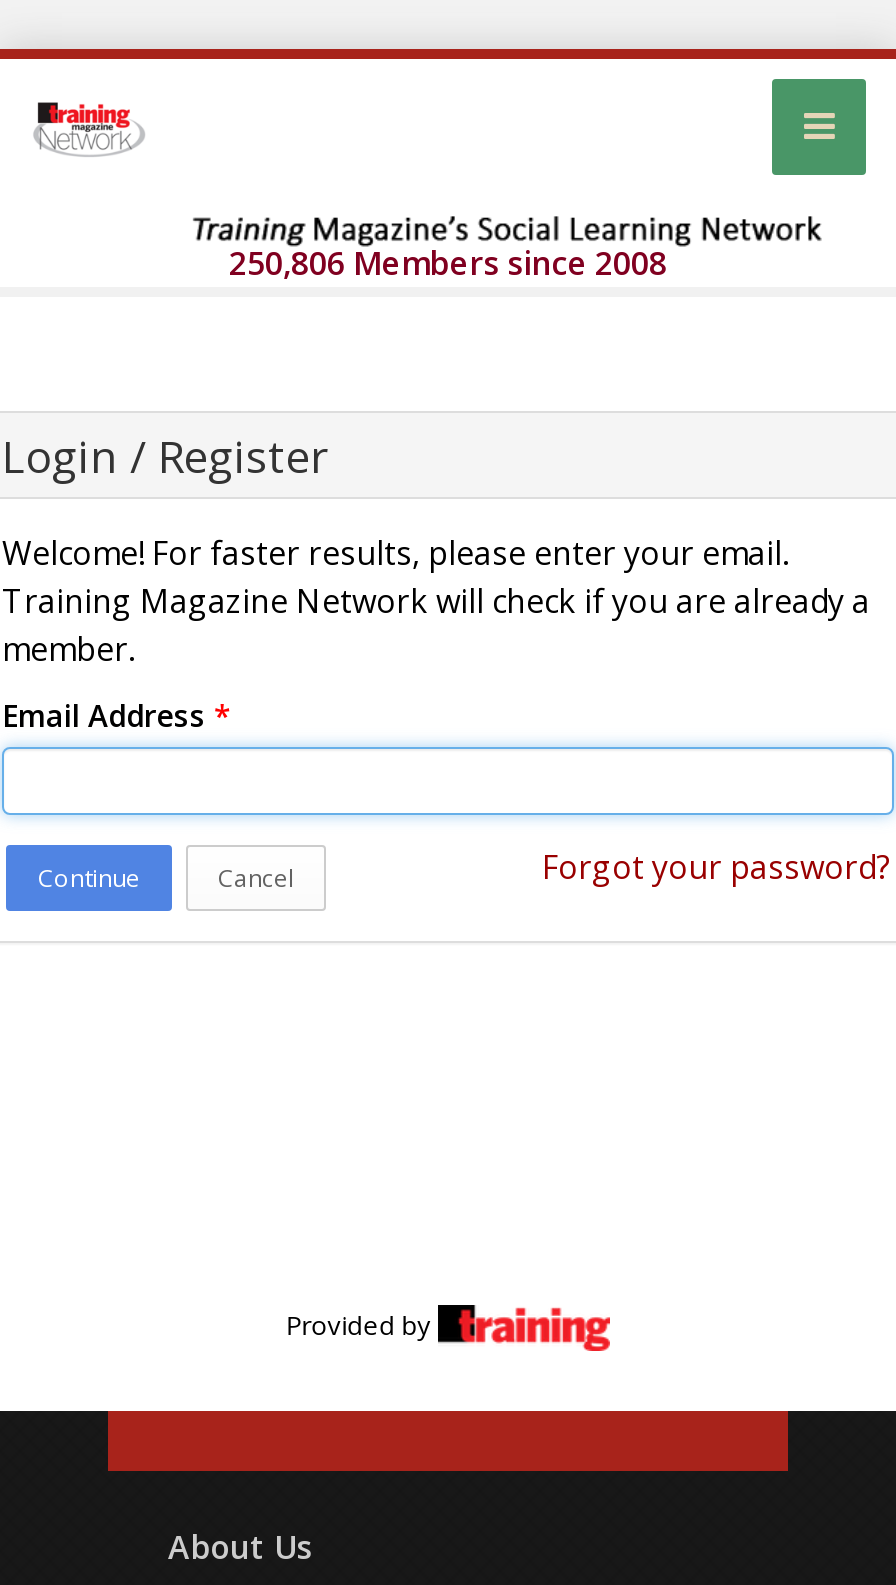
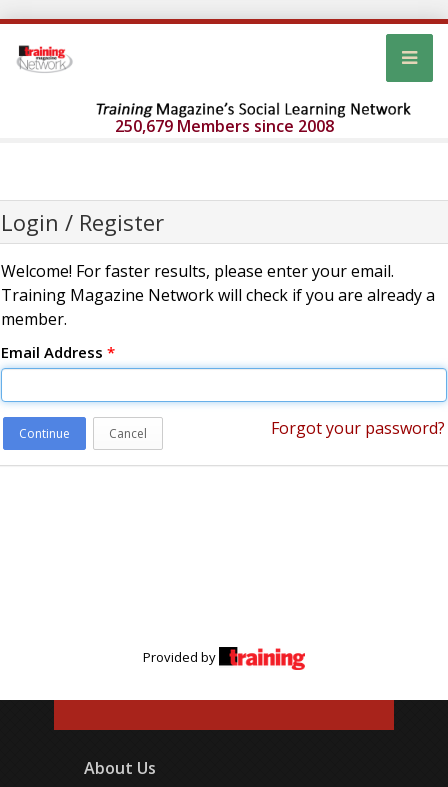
[229,241,667,285] 250,806 Members since 2008 -> [114,115,333,137] 250,679 Members since 2008

